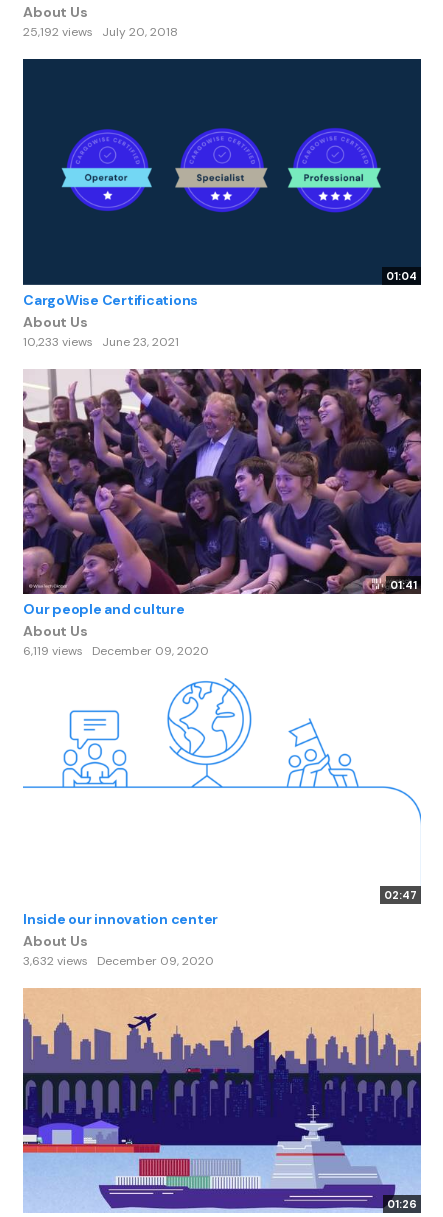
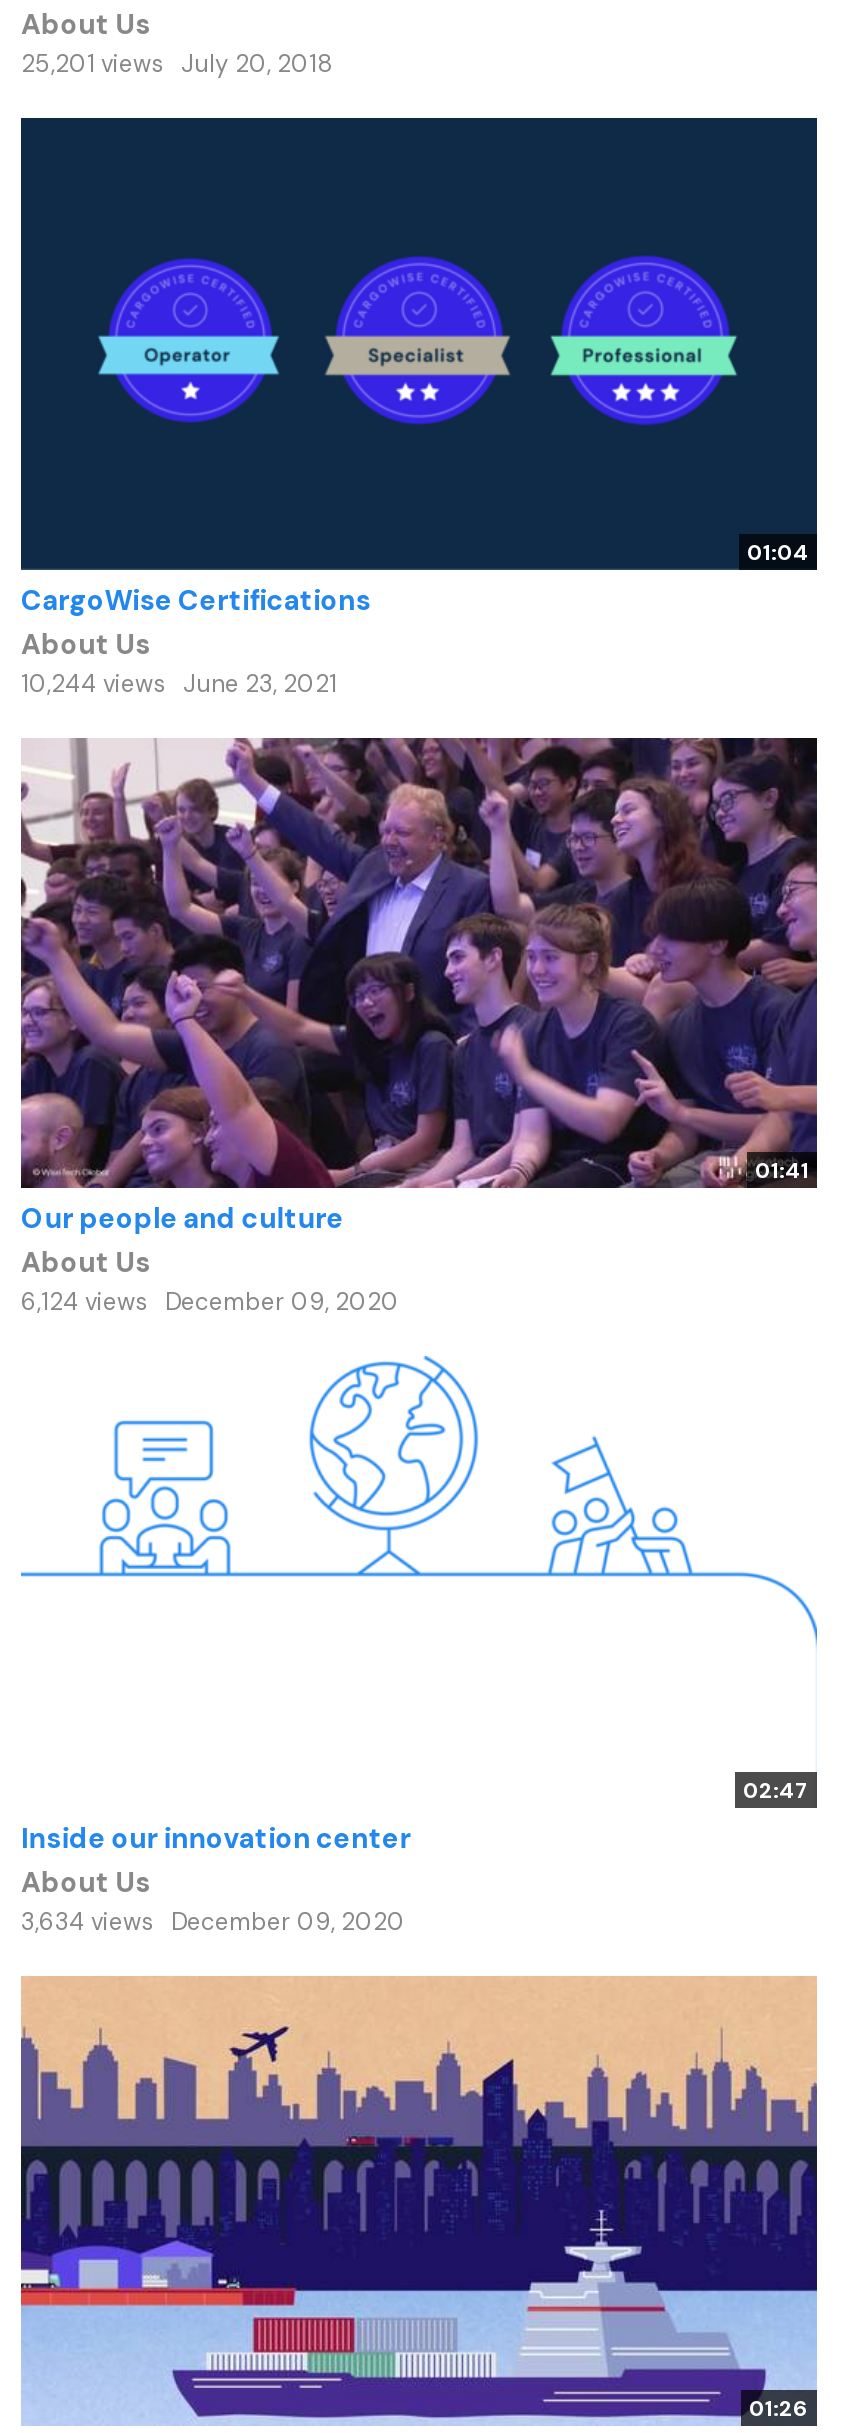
[23,24,178,40] 25,192 views July 20, 2018 -> [21,48,333,80] 25,201 views July 20, 2018
[23,334,179,350] 10,233 views June 23, 2021 -> [21,667,337,699] 10,244 views June 23, 2021
[23,643,209,659] 6,119 views December 09, 2020 -> [21,1286,399,1318] 6,124 views December 09, 2020
[23,953,214,969] 3,632 views December 09, 2020 -> [21,1905,405,1937] 3,634 views December 09, 2020

